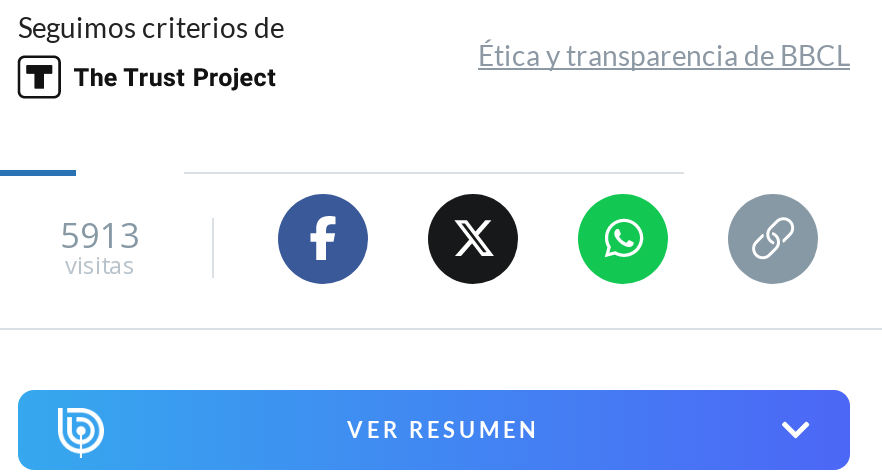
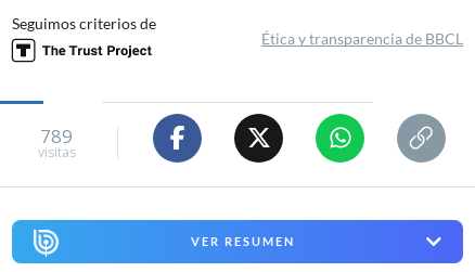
[60,212,140,258] 5913 -> [40,124,73,149] 789

